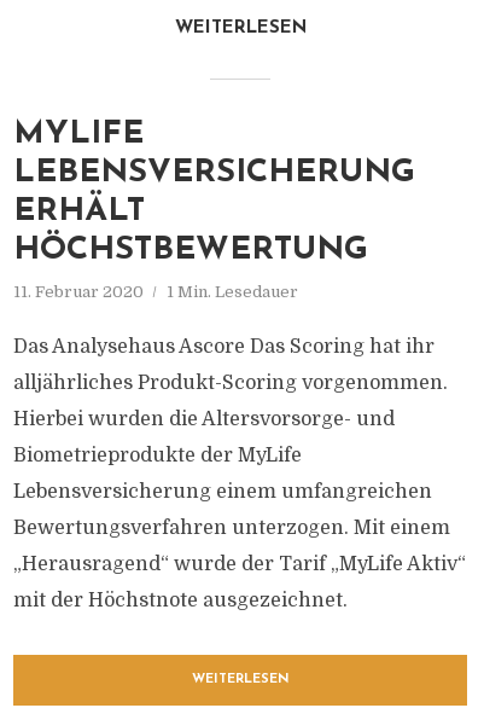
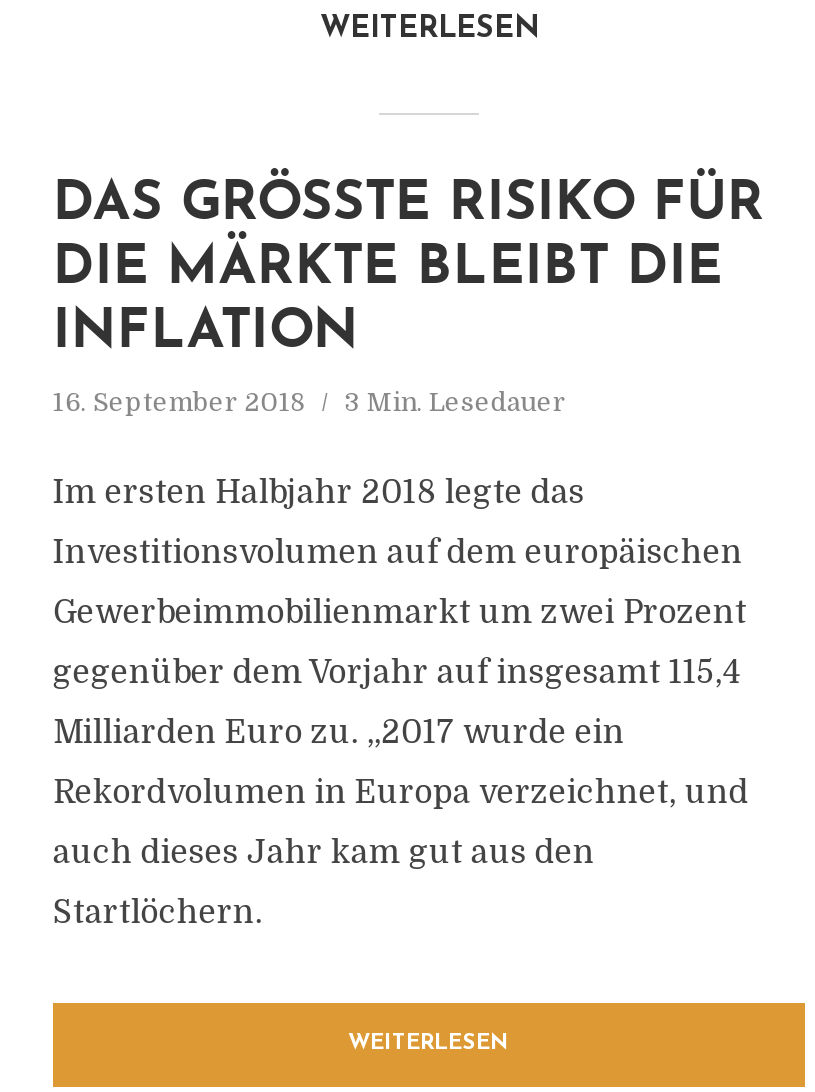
[13,118,415,267] MYLIFE | LEBENSVERSICHERUNG | ERHÄLT | HÖCHSTBEWERTUNG -> [53,179,765,361] DAS GRÖSSTE RISIKO FÜR D | IE MÄRKTE BLEIBT DIE I | NFLATION
[13,283,298,301] 11. Februar 2020 | 1 Min. Lesedauer -> [53,387,567,417] 16. September 2018 | 3 Min. Lesedauer
[13,336,434,358] Das Analysehaus Ascore Das Scoring hat ihr -> [53,475,585,511] Im ersten Halbjahr 2018 legte das
[13,372,448,394] alljährliches Produkt-Scoring vorgenommen. -> [53,535,743,571] Investitionsvolumen auf dem europäischen
[13,408,394,430] Hierbei wurden die Altersvorsorge- und -> [53,595,747,631] Gewerbeimmobilienmarkt um zwei Prozent
[13,445,302,466] Biometrieprodukte der MyLife -> [53,655,741,691] gegenüber dem Vorjahr auf insgesamt 115,4
[13,481,432,503] Lebensversicherung einem umfangreichen -> [53,715,625,751] Milliarden Euro zu. „2017 wurde ein
[13,517,450,539] Bewertungsverfahren unterzogen. Mit einem -> [53,775,749,811] Rekordvolumen in Europa verzeichnet, und
[13,553,466,575] „Herausragend“ wurde der Tarif „MyLife Aktiv“ -> [53,835,595,871] auch dieses Jahr kam gut aus den
[13,590,347,611] mit der Höchstnote ausgezeichnet. -> [53,895,263,931] Startlöchern.

